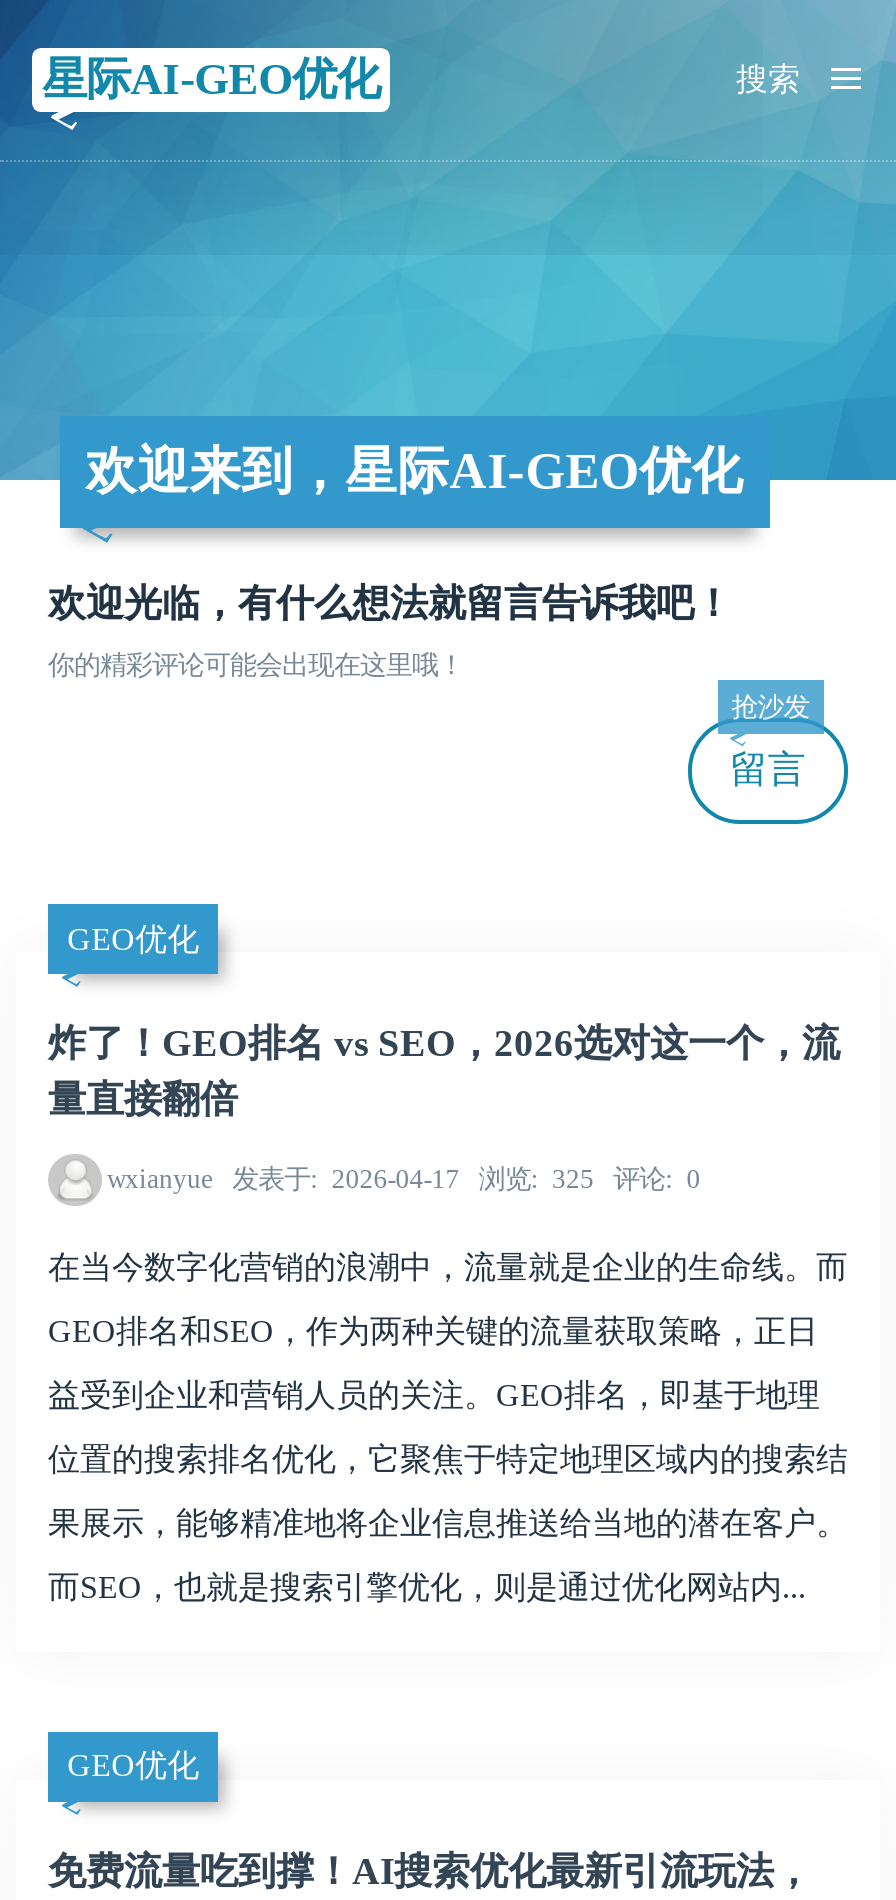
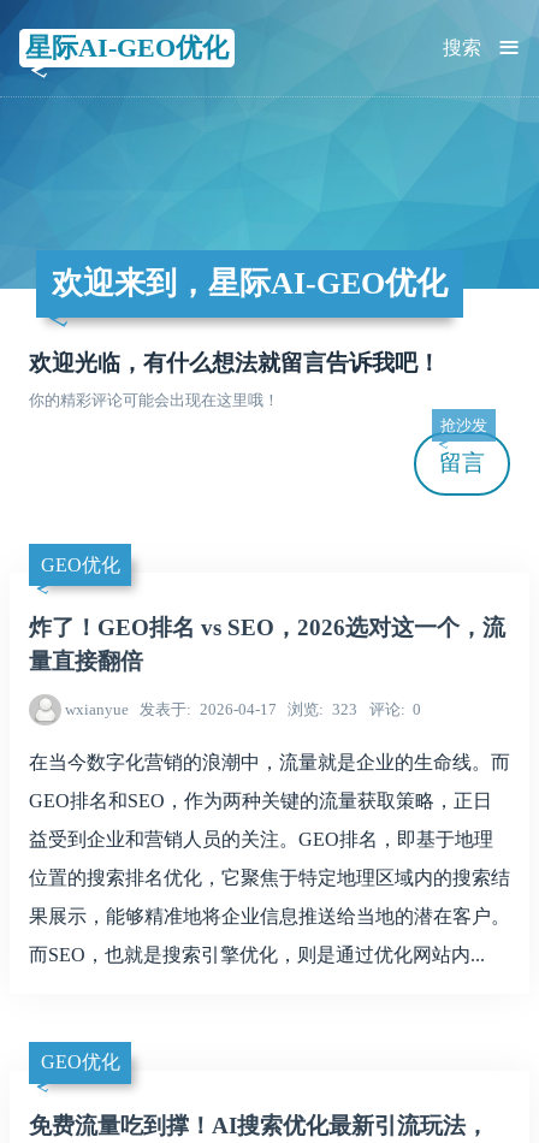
[107,1165,701,1195] wxianyue 发表于 2026-04-17 浏览 325 评论 0 -> [64,701,421,719] wxianyue 发表于 2026-04-17 浏览 323 评论 0

